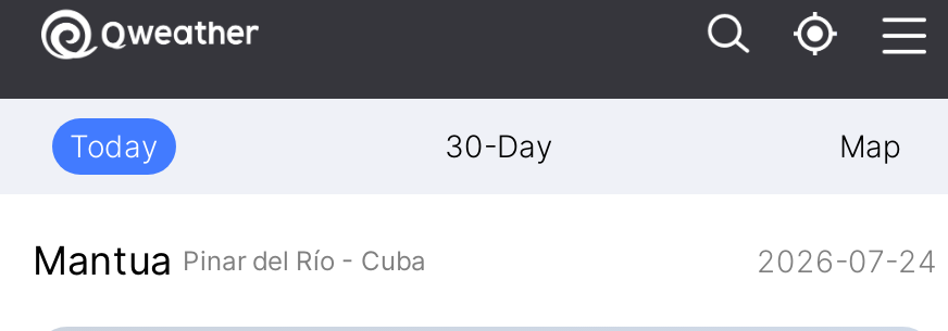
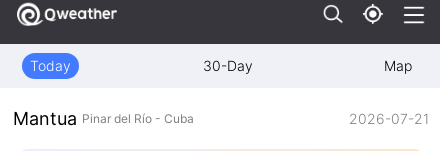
[757,241,937,278] 2026-07-24 -> [349,110,429,127] 2026-07-21

